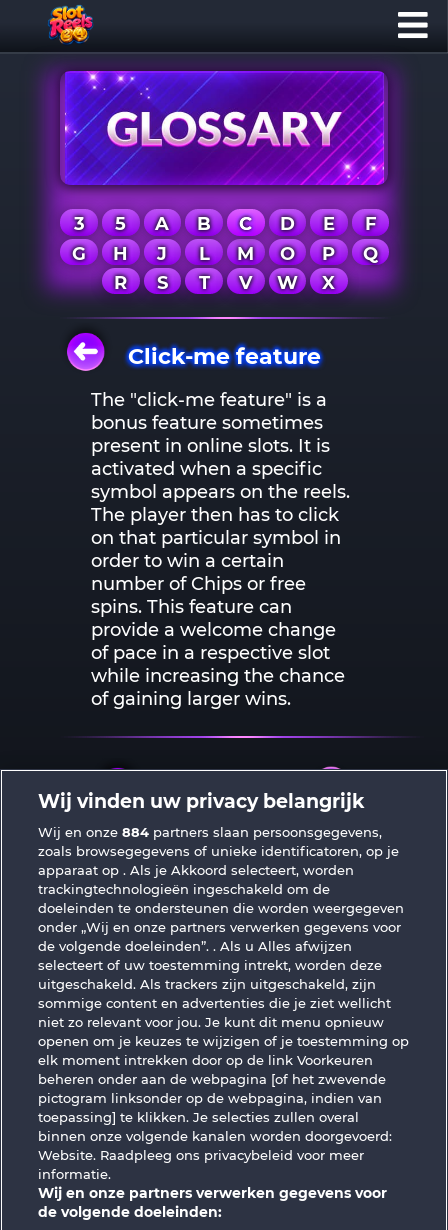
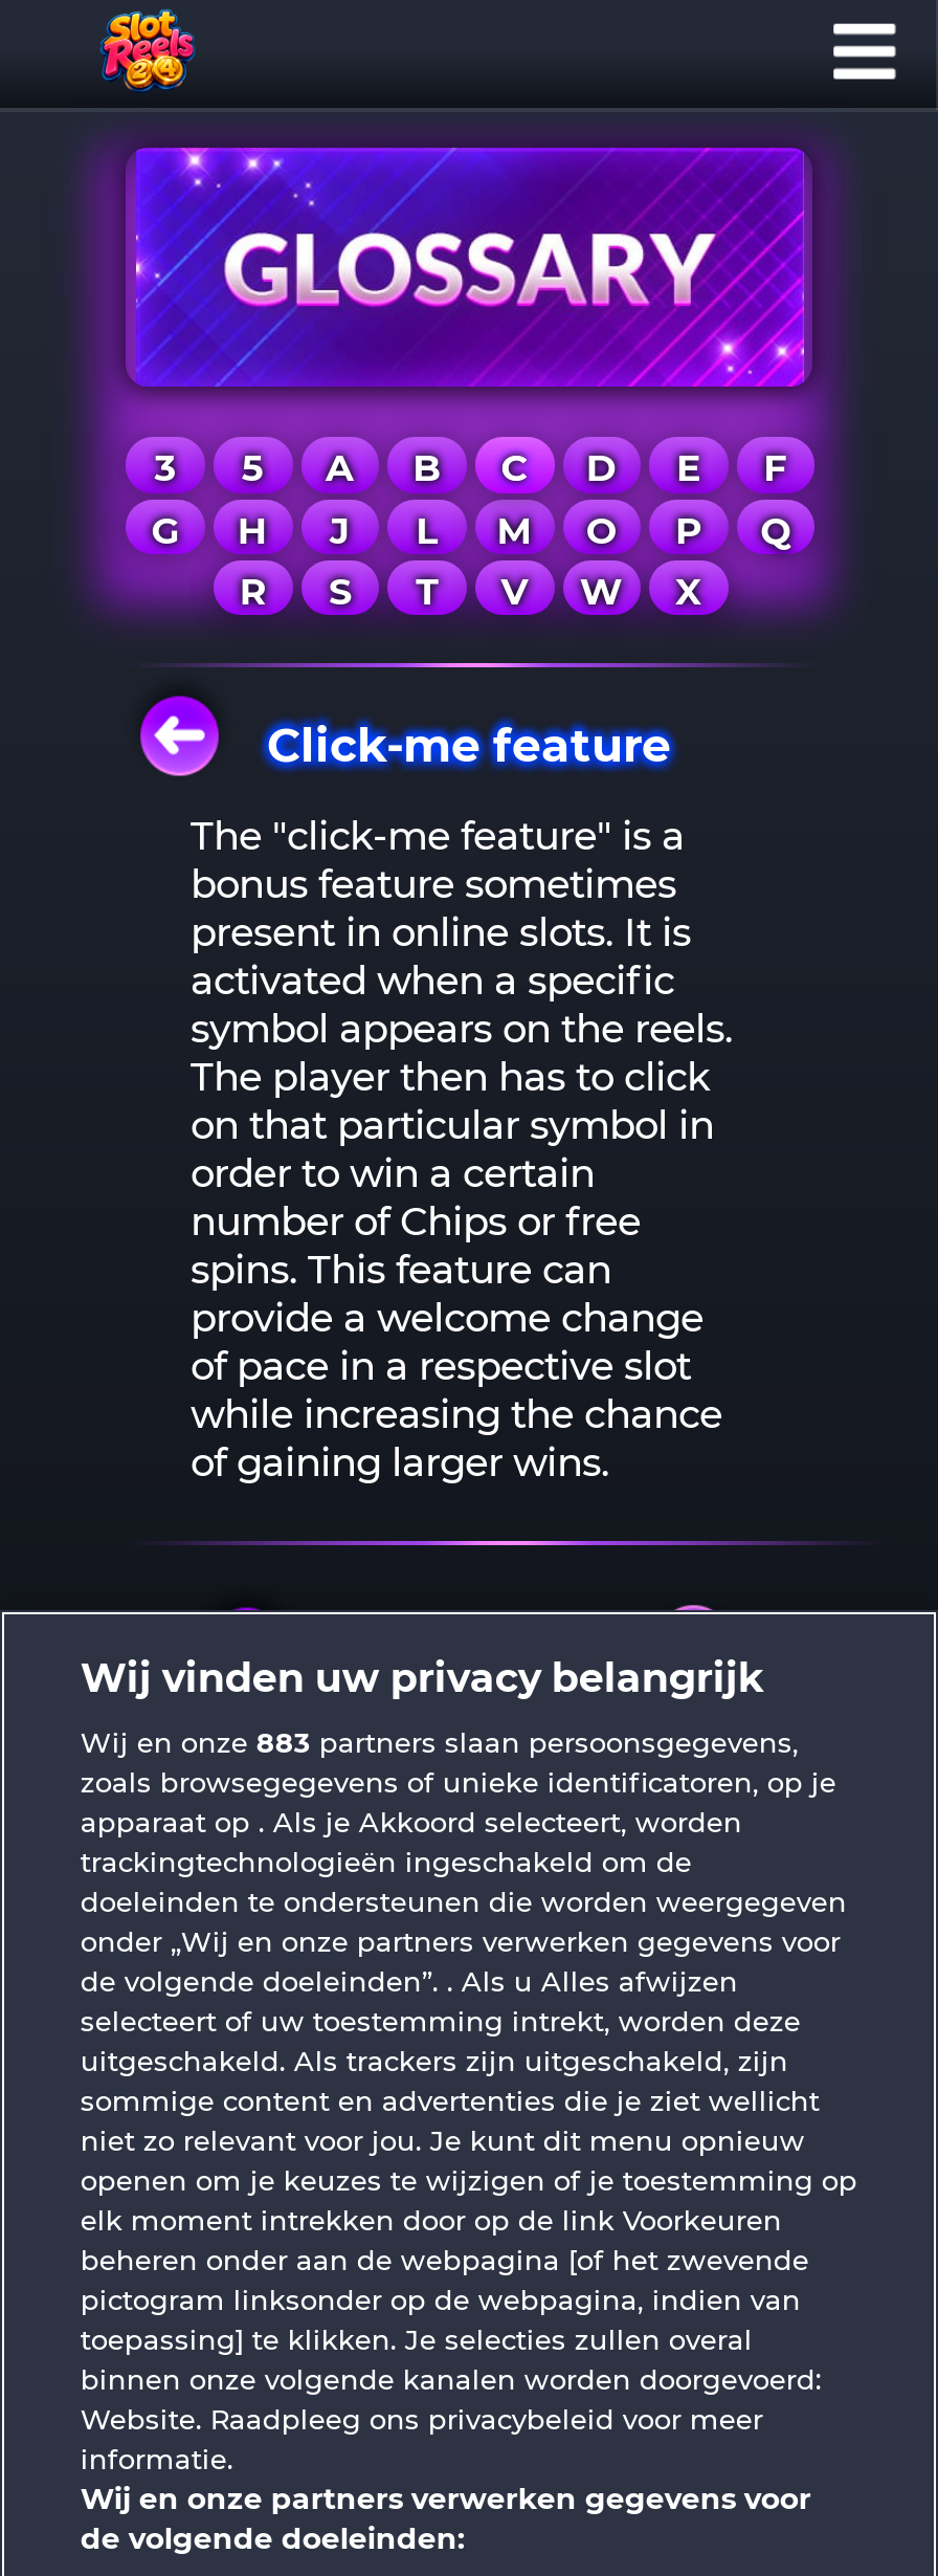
[38,824,382,840] Wij en onze 884 partners slaan persoonsgegevens, -> [80,1725,799,1759] Wij en onze 883 partners slaan persoonsgegevens,

